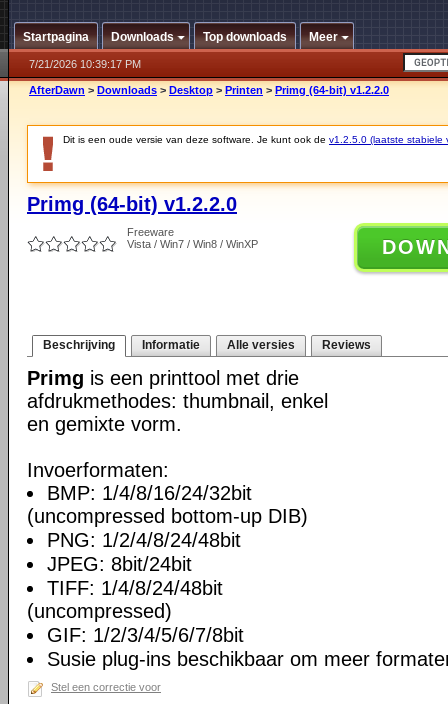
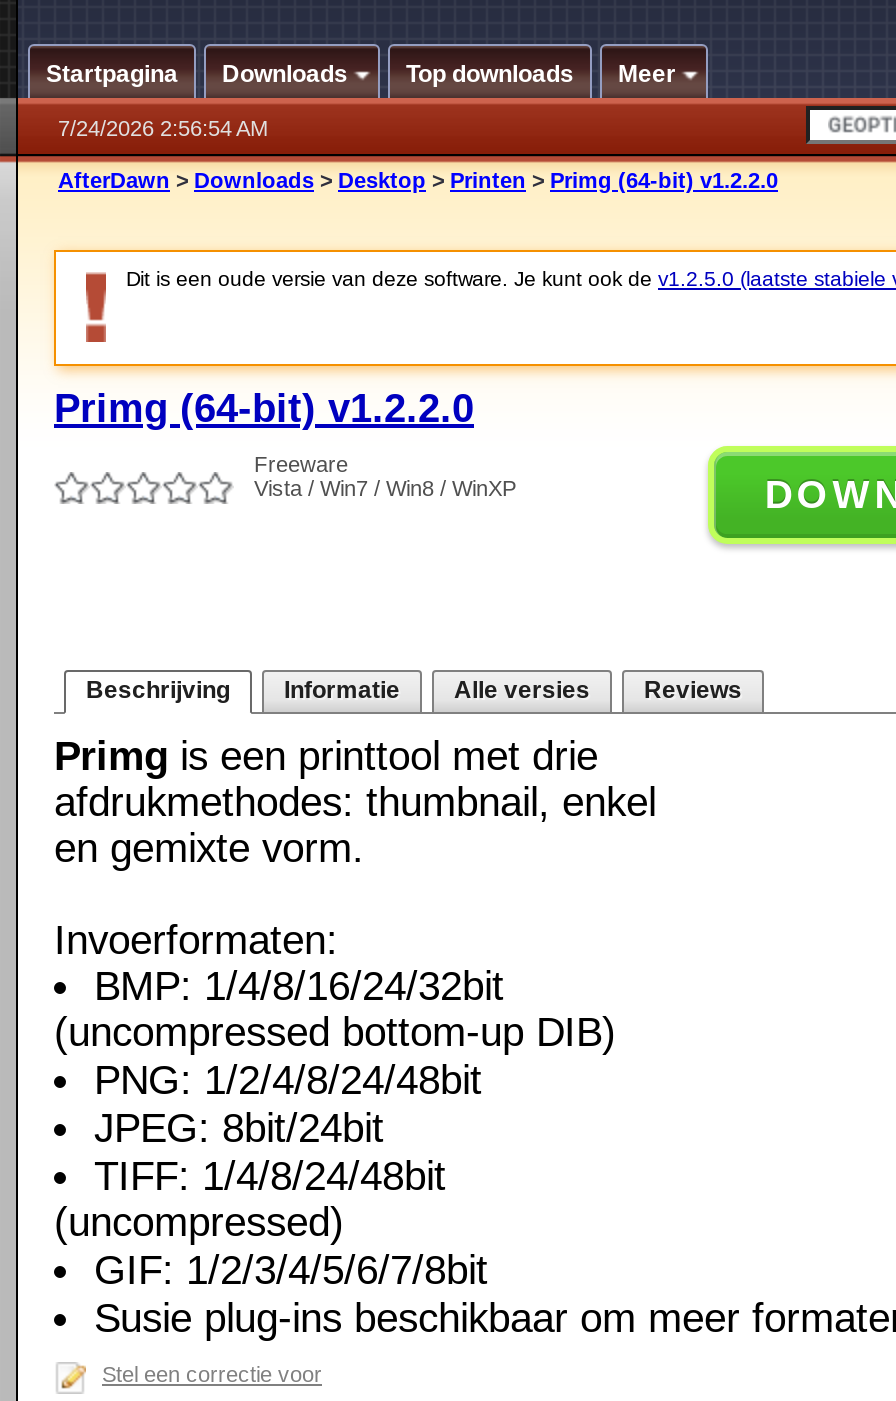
[29,58,141,70] 7/21/2026 10:39:17 PM -> [58,116,268,140] 7/24/2026 2:56:54 AM

